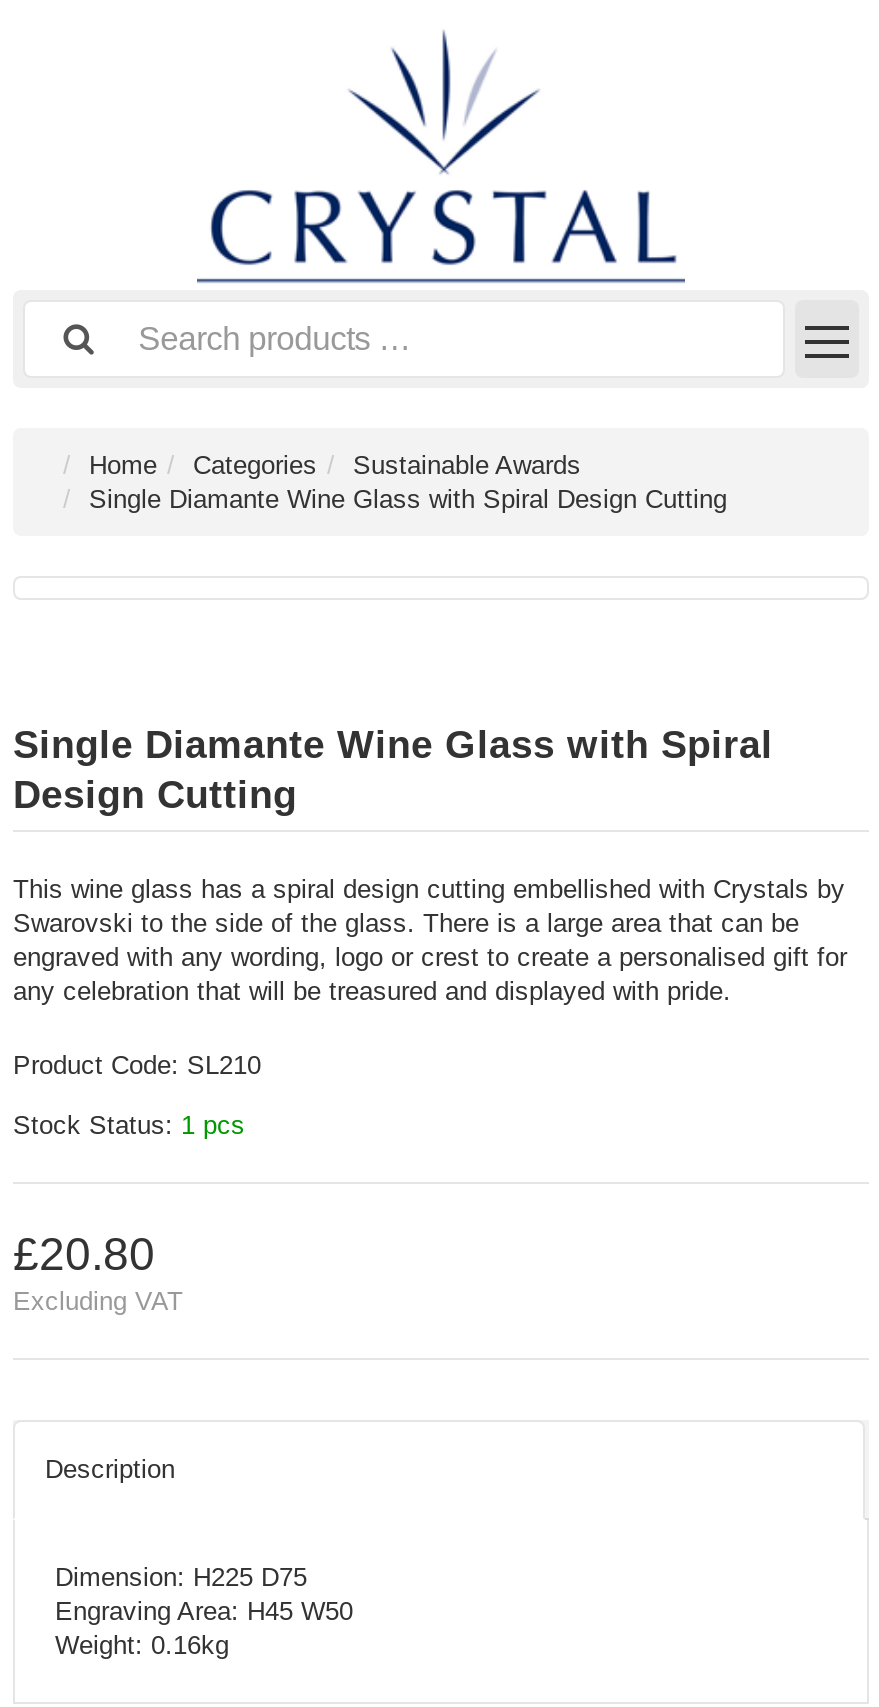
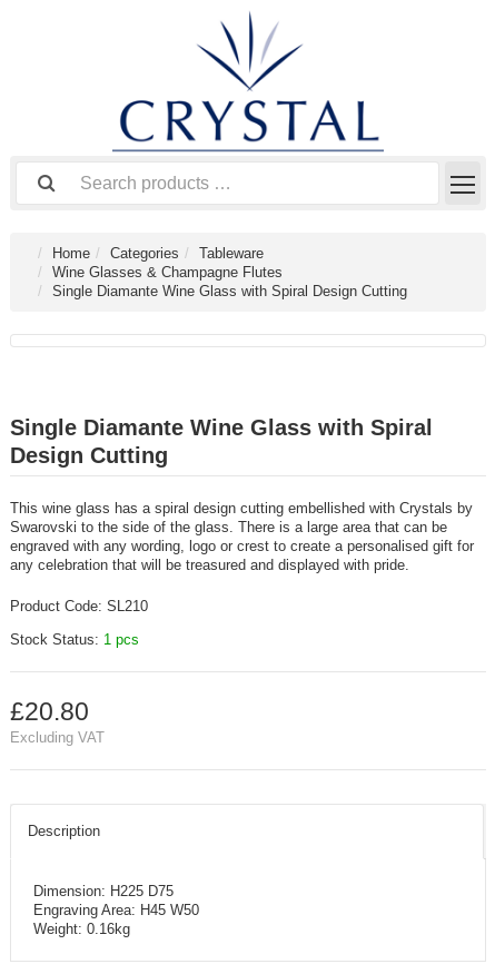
[353,450,581,480] Sustainable Awards -> [52,245,283,281] Tableware | Wine Glasses & Champagne Flutes

